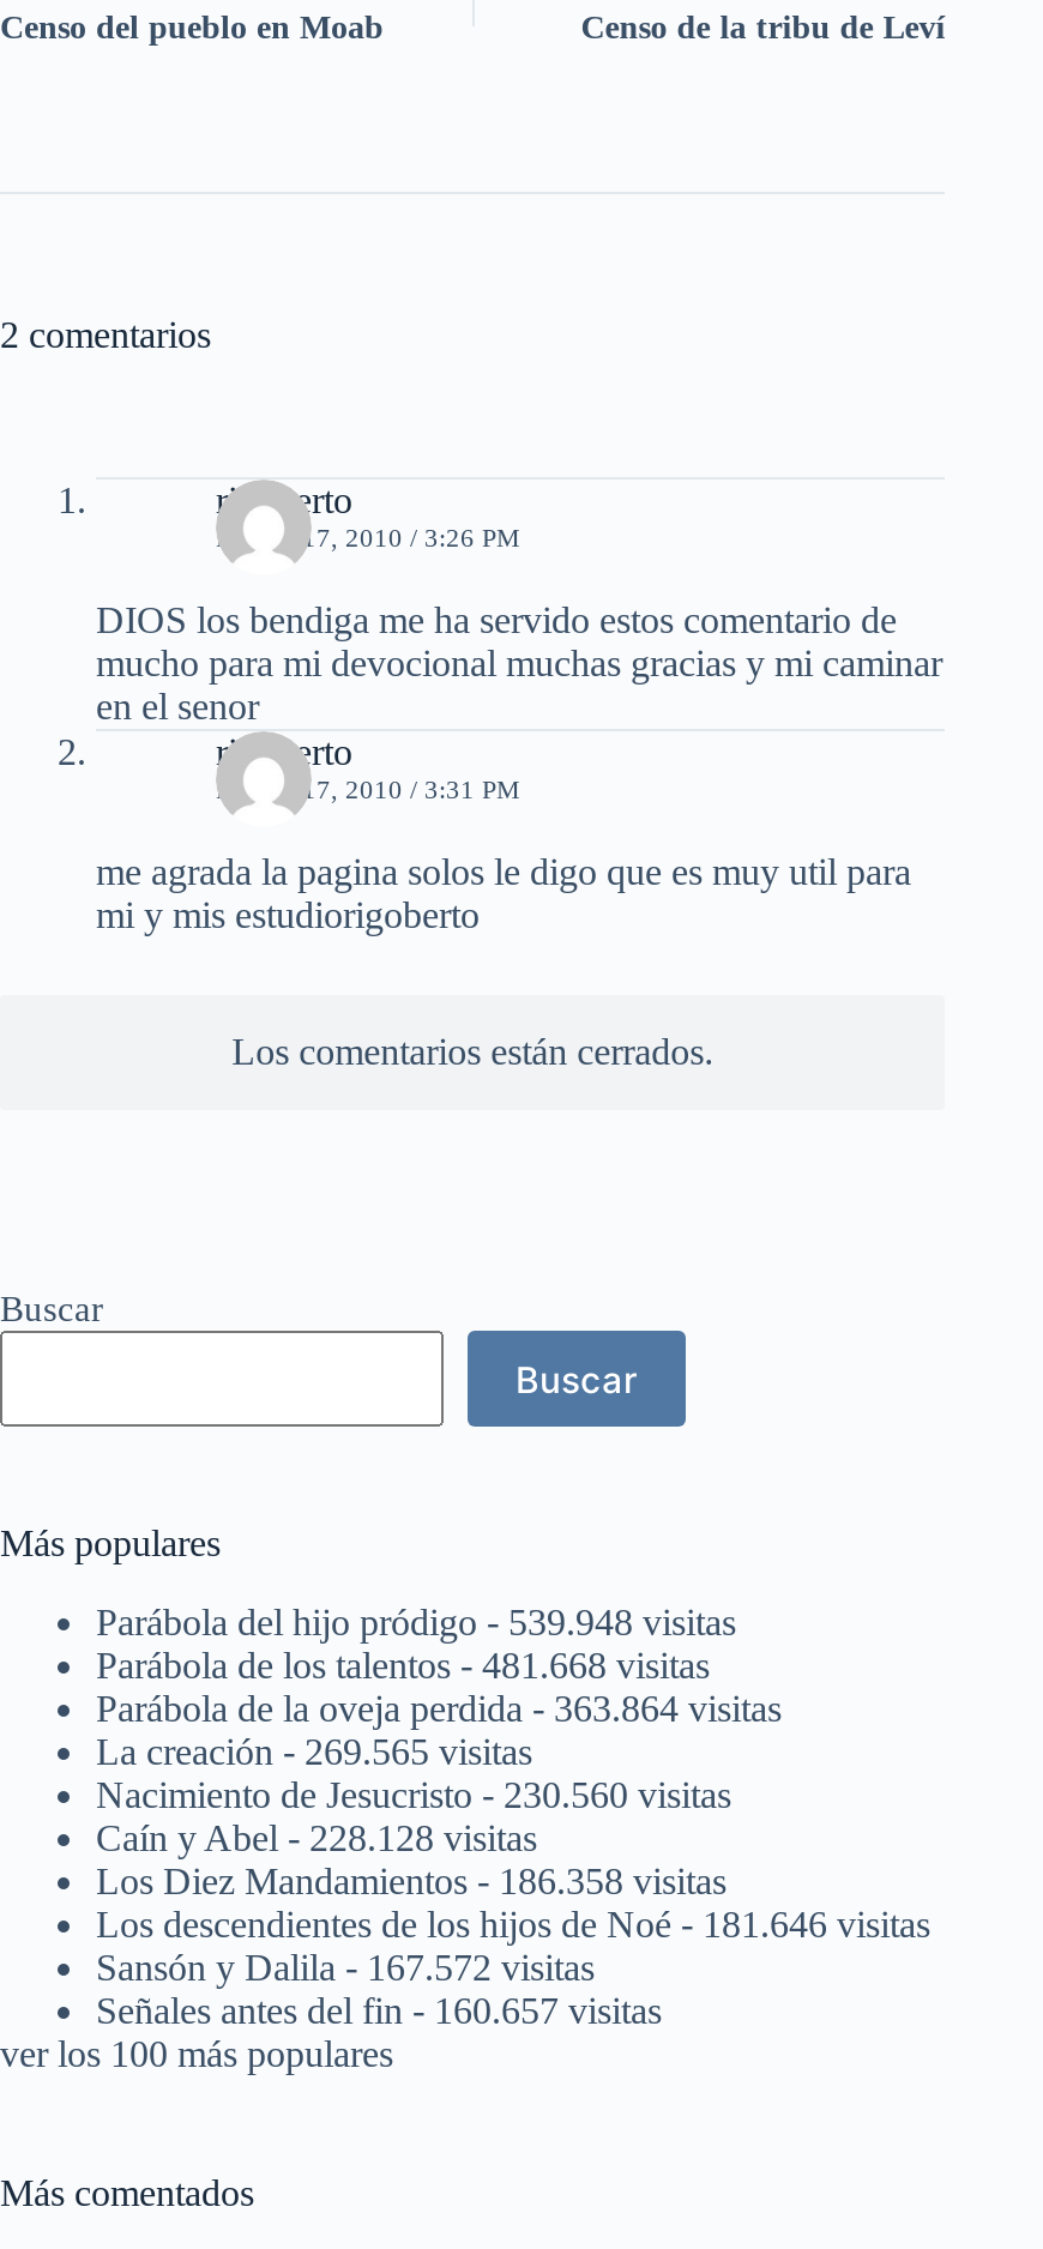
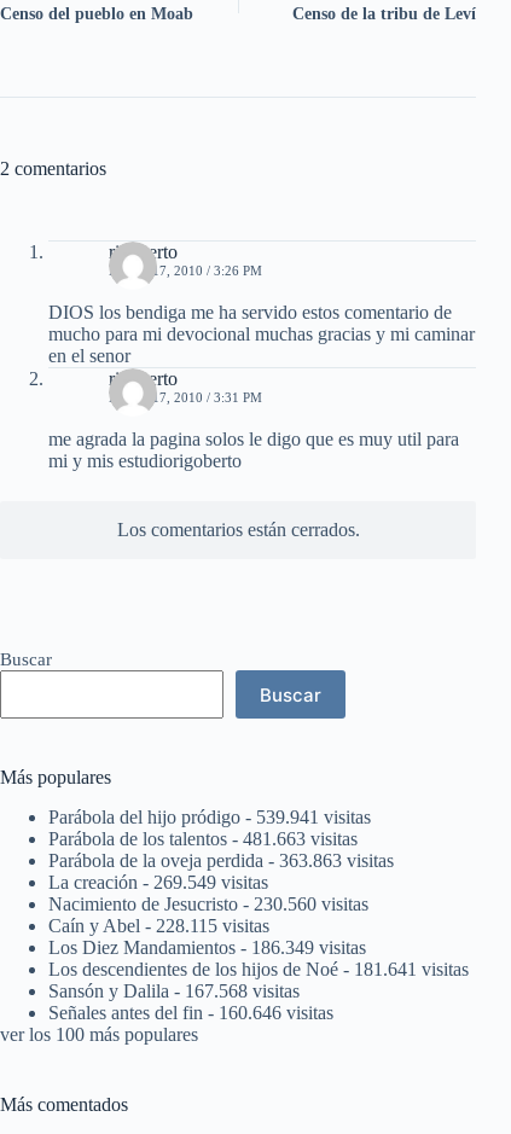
[96,1602,736,1643] Parábola del hijo pródigo - 539.948 visitas -> [48,807,371,827] Parábola del hijo pródigo - 539.941 visitas
[96,1645,710,1686] Parábola de los talentos - 481.668 visitas -> [48,829,358,849] Parábola de los talentos - 481.663 visitas
[96,1688,782,1729] Parábola de la oveja perdida - 363.864 visitas -> [48,850,394,871] Parábola de la oveja perdida - 363.863 visitas
[96,1732,532,1772] La creación - 269.565 visitas -> [48,872,268,893] La creación - 269.549 visitas
[96,1818,537,1859] Caín y Abel - 228.128 visitas -> [48,916,269,936] Caín y Abel - 228.115 visitas
[96,1861,727,1902] Los Diez Mandamientos - 186.358 visitas -> [48,937,366,958] Los Diez Mandamientos - 186.349 visitas
[96,1904,930,1945] Los descendientes de los hijos de Noé - 181.646 visitas -> [48,959,469,980] Los descendientes de los hijos de Noé - 181.641 visitas
[96,1947,595,1988] Sansón y Dalila - 167.572 visitas -> [48,981,300,1001] Sansón y Dalila - 167.568 visitas
[96,1991,662,2031] Señales antes del fin - 160.657 visitas -> [48,1003,333,1023] Señales antes del fin - 160.646 visitas

